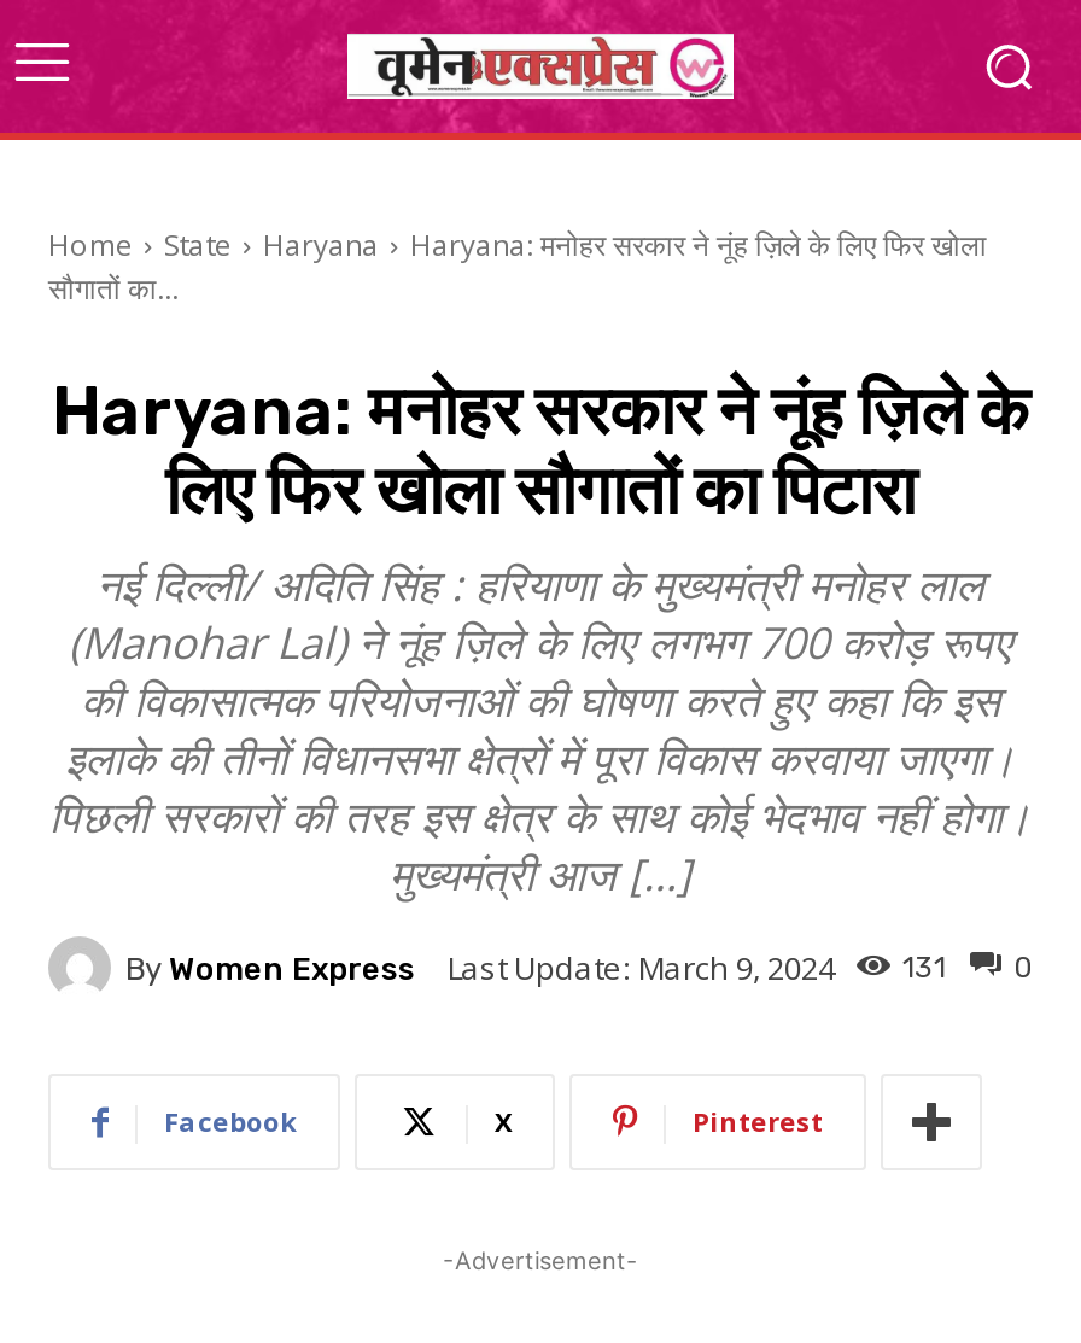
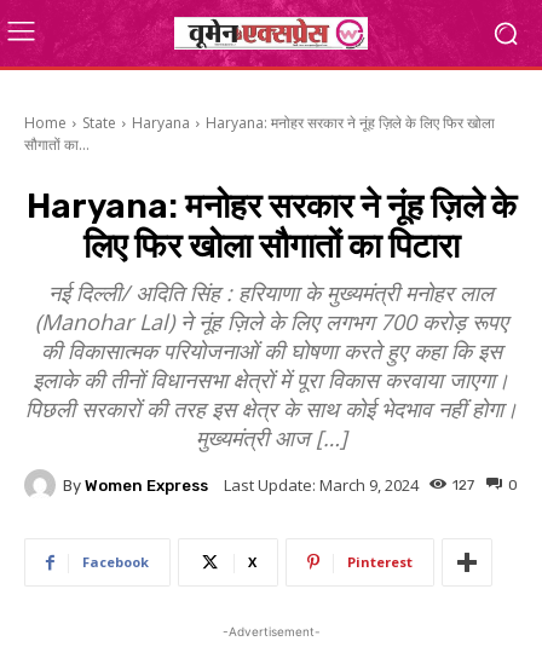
[125,946,1033,989] By Women Express Last Update: March 9, 2024 131 0 -> [63,474,518,496] By Women Express Last Update: March 9, 2024 127 0

